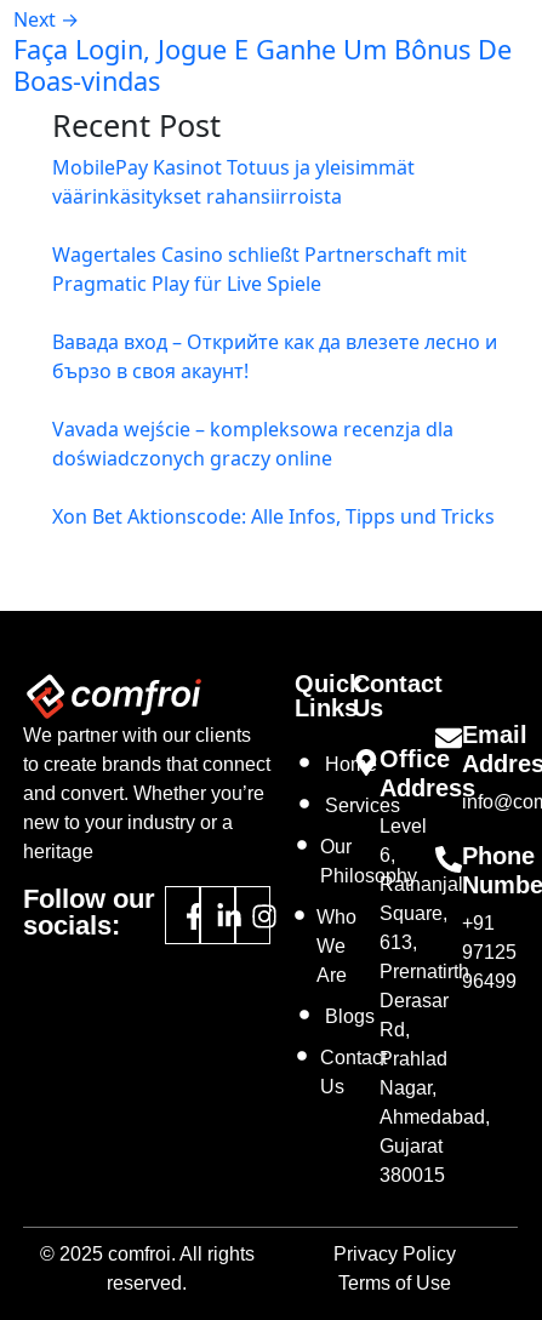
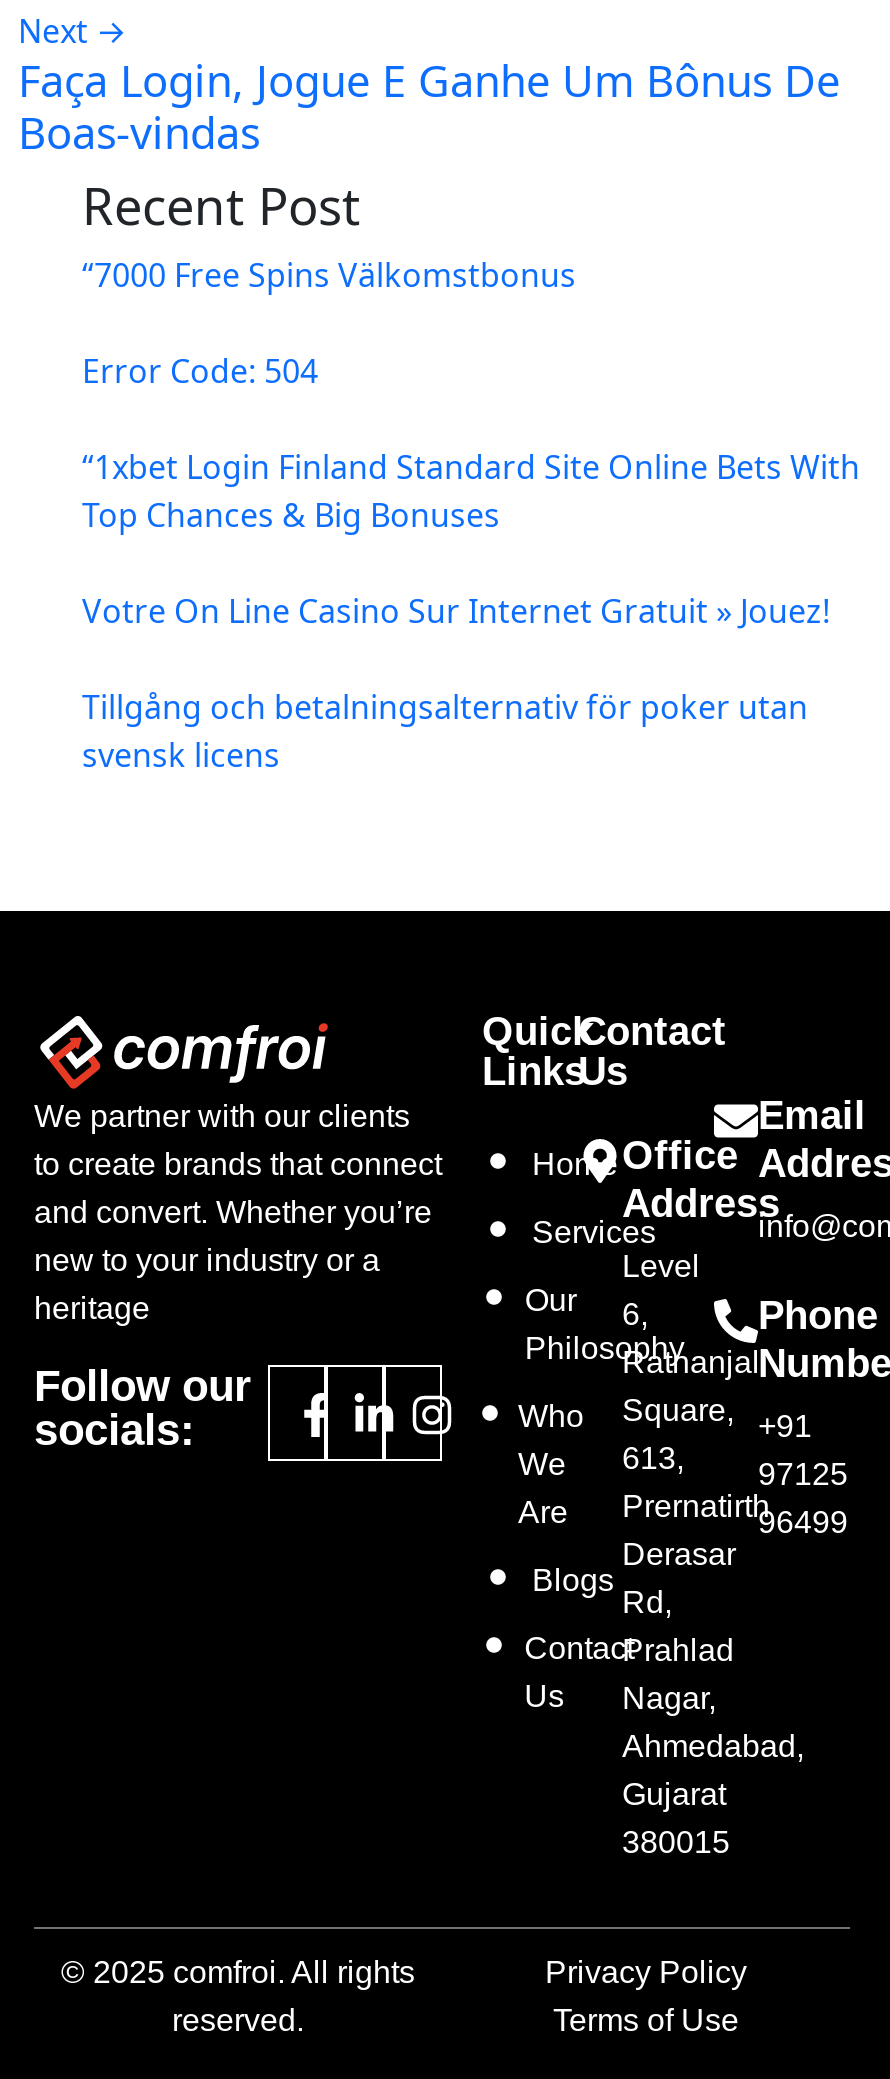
[52,154,415,210] MobilePay Kasinot Totuus ja yleisimmät | väärinkäsitykset rahansiirroista -> [82,254,576,298] “7000 Free Spins Välkomstbonus
[52,242,467,297] Wagertales Casino schließt Partnerschaft mit | Pragmatic Play für Live Spiele -> [82,350,318,394] Error Code: 504
[52,329,497,385] Вавада вход – Открийте как да влезете лесно и | бързо в своя акаунт! -> [82,446,860,538] “1xbet Login Finland Standard Site Online Bets With | Top Chances & Big Bonuses
[52,416,453,472] Vavada wejście – kompleksowa recenzja dla | doświadczonych graczy online -> [82,590,830,634] Votre On Line Casino Sur Internet Gratuit » Jouez!
[52,504,495,530] Xon Bet Aktionscode: Alle Infos, Tipps und Tricks -> [82,686,808,778] Tillgång och betalningsalternativ för poker utan | svensk licens

